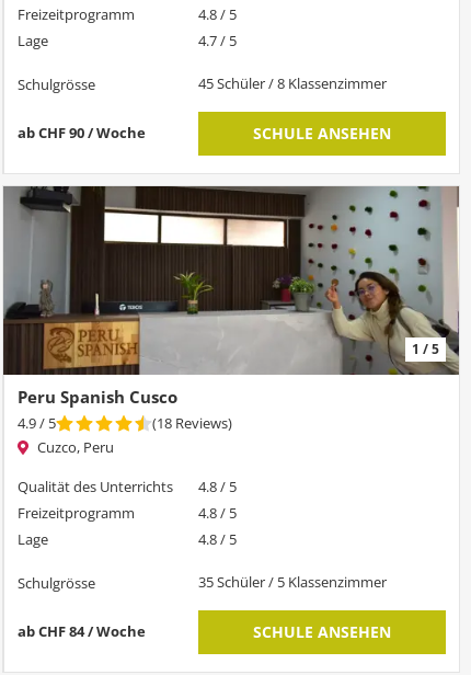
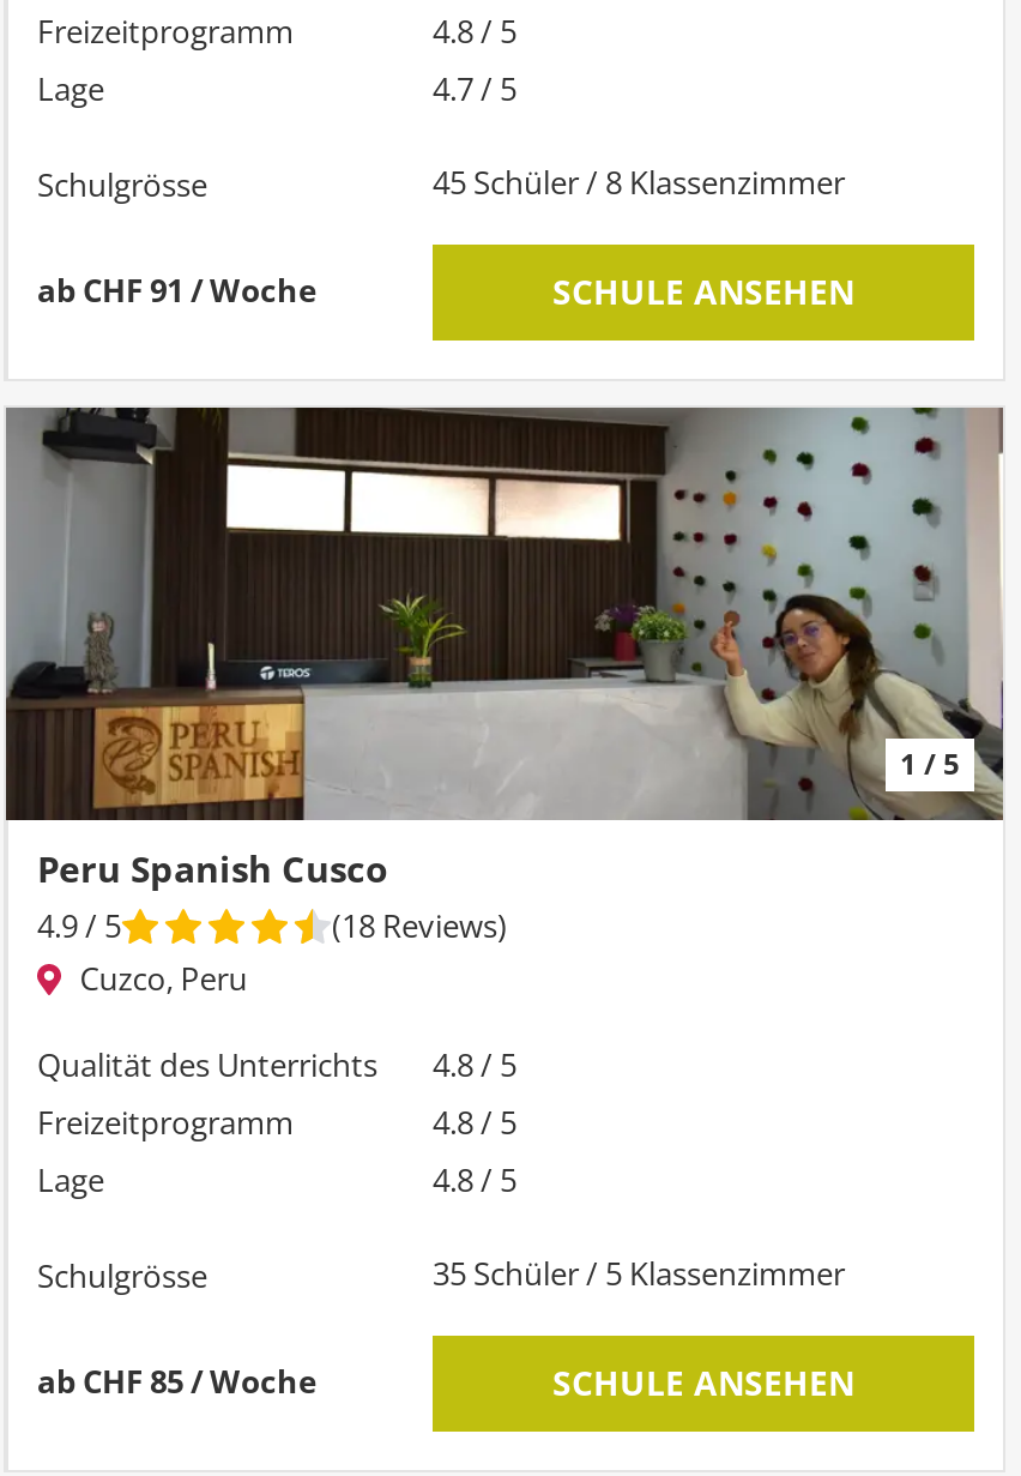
[18,123,146,142] ab CHF 90 / Woche -> [37,269,318,312] ab CHF 91 / Woche
[18,621,146,641] ab CHF 84 / Woche -> [37,1360,318,1403] ab CHF 85 / Woche

